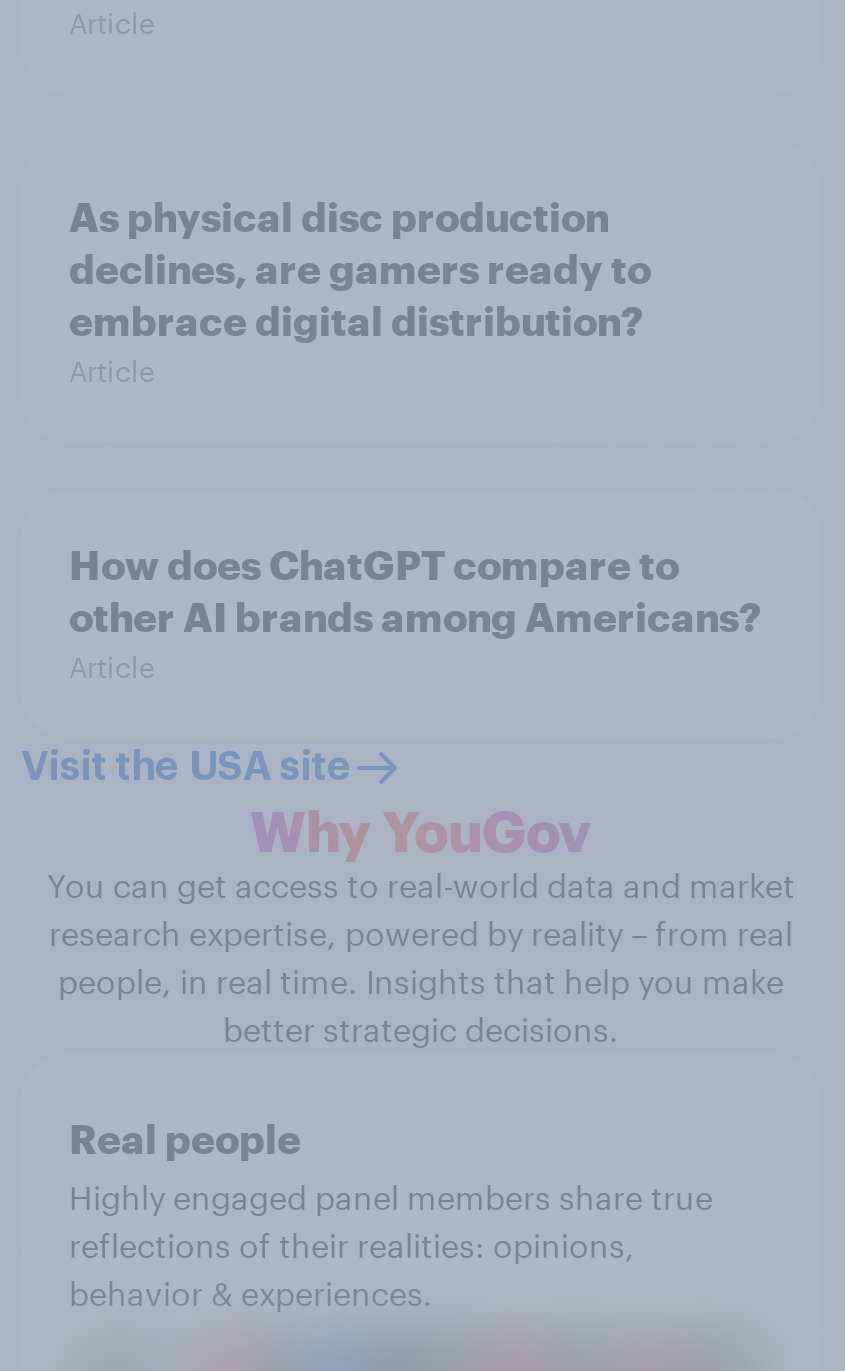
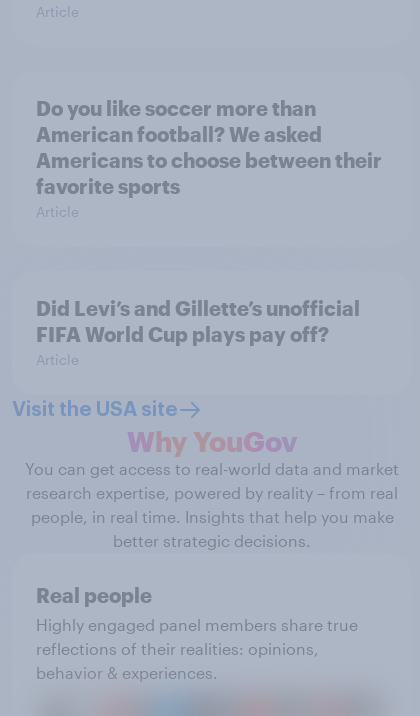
[69,192,651,344] As physical disc production | declines, are gamers ready to | embrace digital distribution? -> [36,96,382,198] Do you like soccer more than | American football? We asked | Americans to choose between their | favorite sports
[69,540,761,640] How does ChatGPT compare to | other AI brands among Americans? -> [36,296,360,346] Did Levi’s and Gillette’s unofficial | FIFA World Cup plays pay off?

